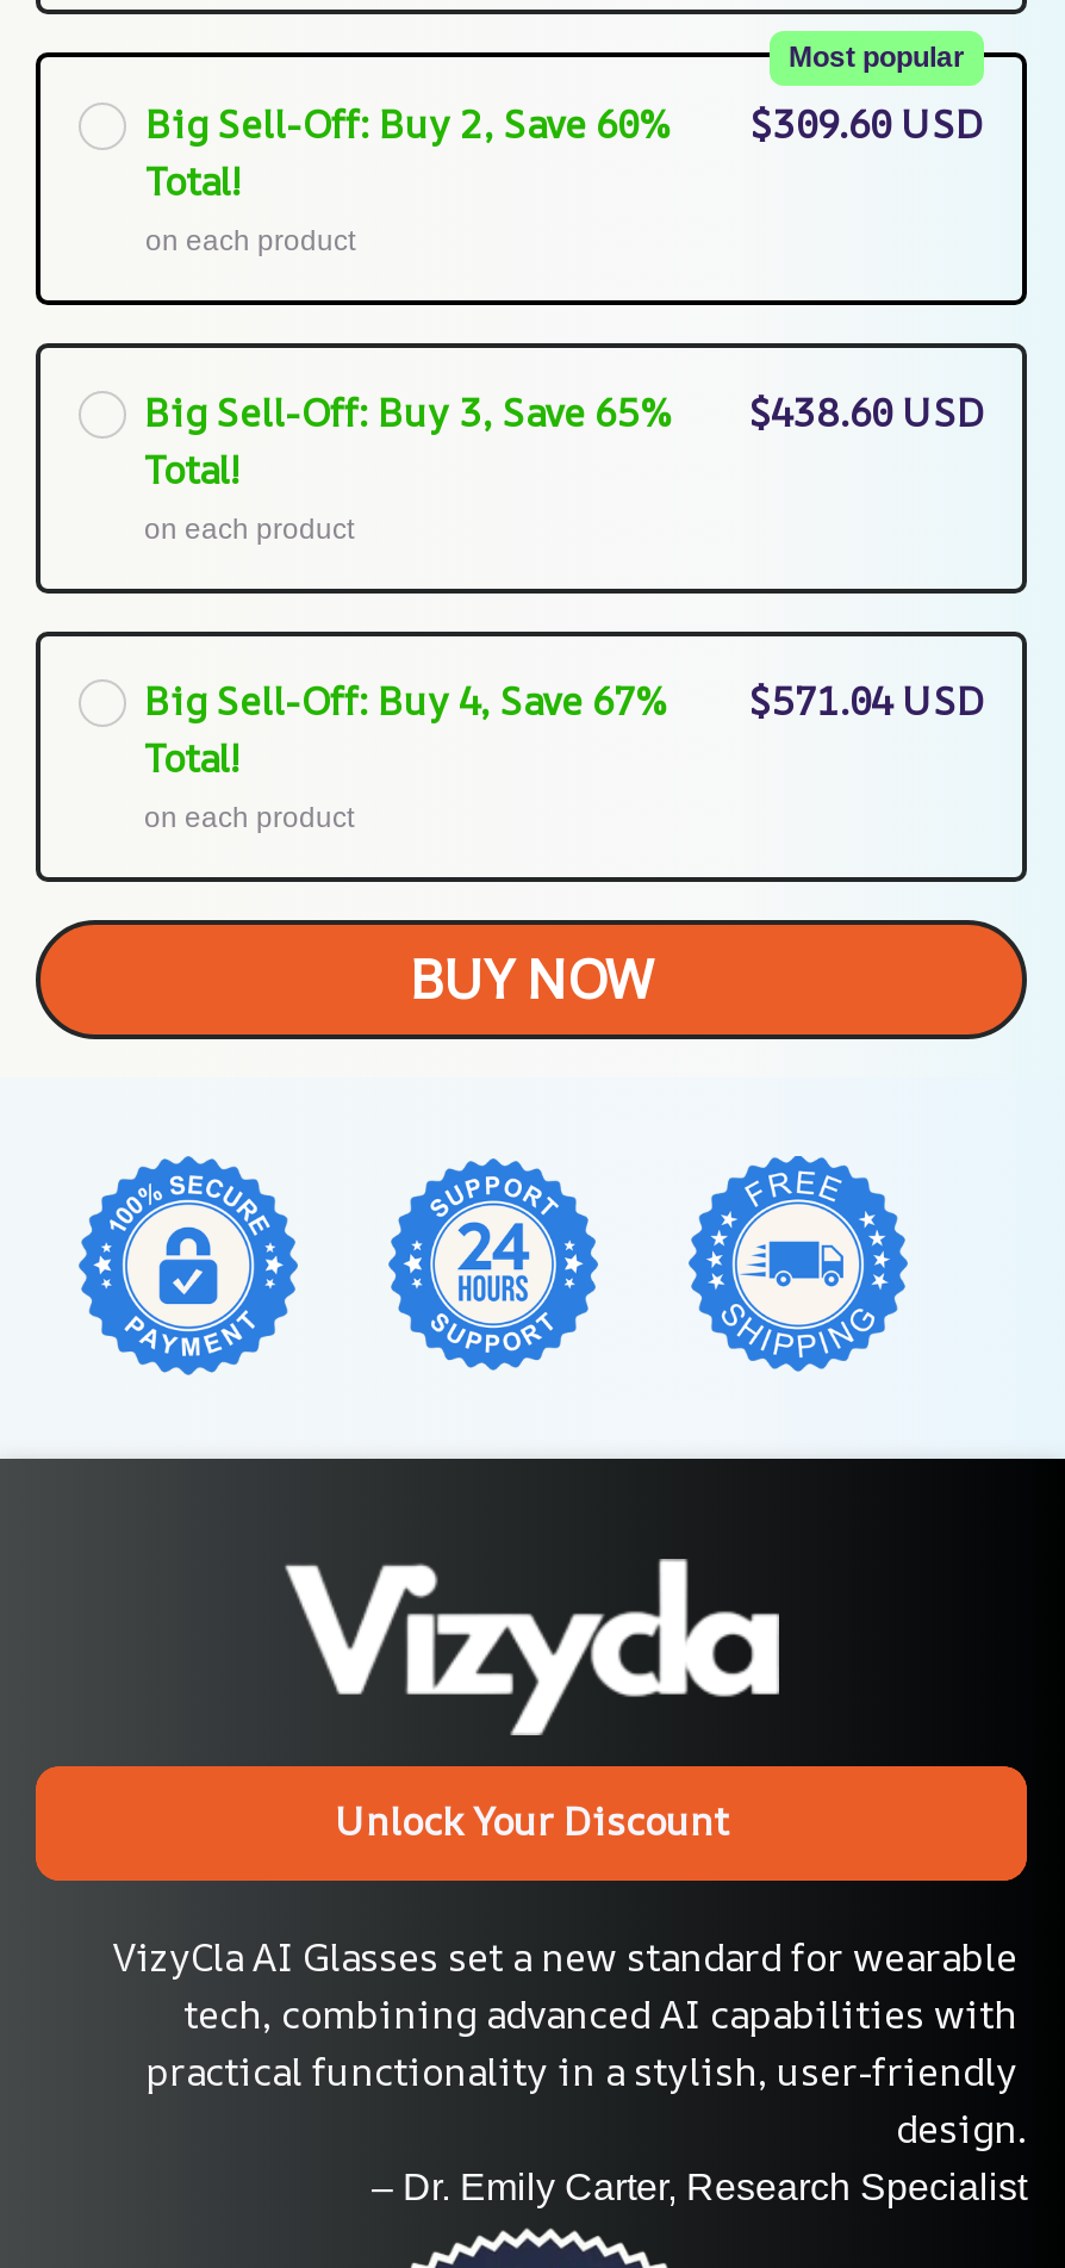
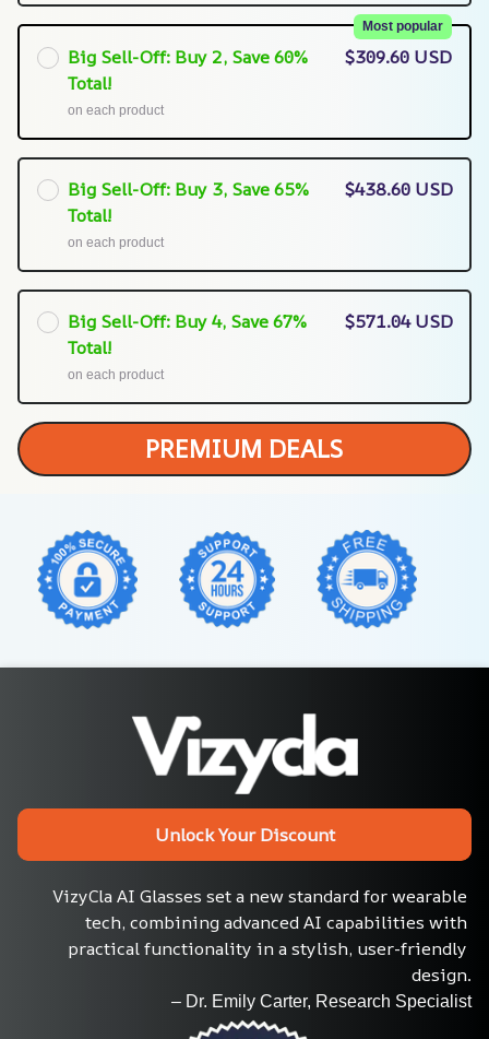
[410,942,653,1016] BUY NOW -> [145,432,344,466] PREMIUM DEALS

